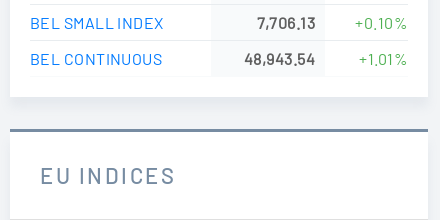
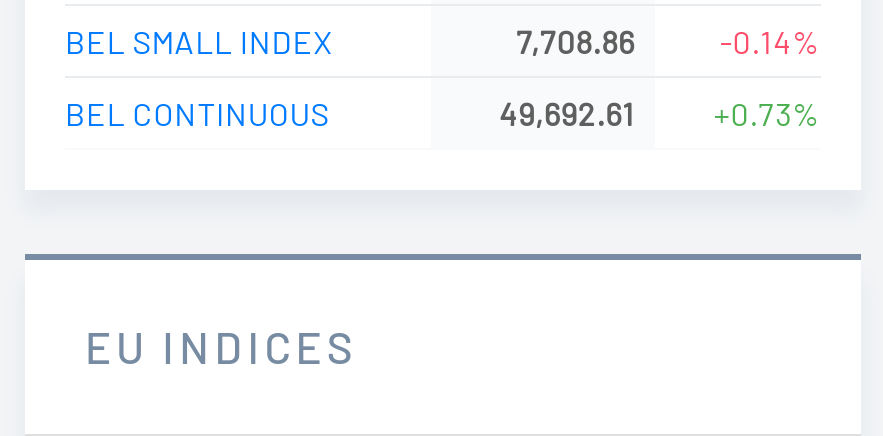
[257,13,315,32] 7,706.13 -> [516,22,635,60] 7,708.86
[355,13,408,32] +0.10% -> [720,22,821,60] -0.14%
[244,49,315,68] 48,943.54 -> [499,94,635,132] 49,692.61
[359,49,408,68] +1.01% -> [714,94,821,132] +0.73%

